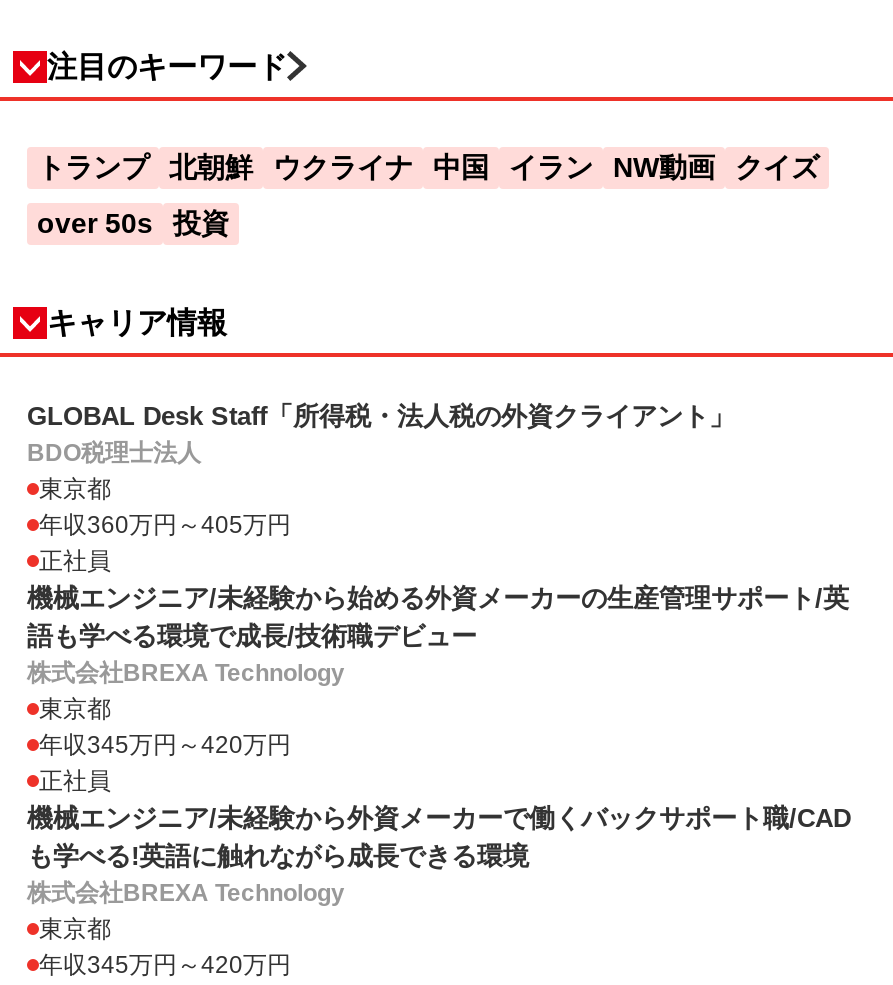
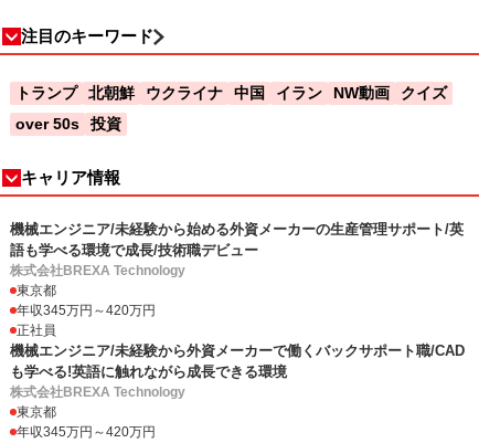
[27,401,735,575] GLOBAL Desk Staff「所得税・法人税の外資クライアント」 | BDO税理士法人 | 東京都 | 年収360万円～405万円 | 正社員 -> none

